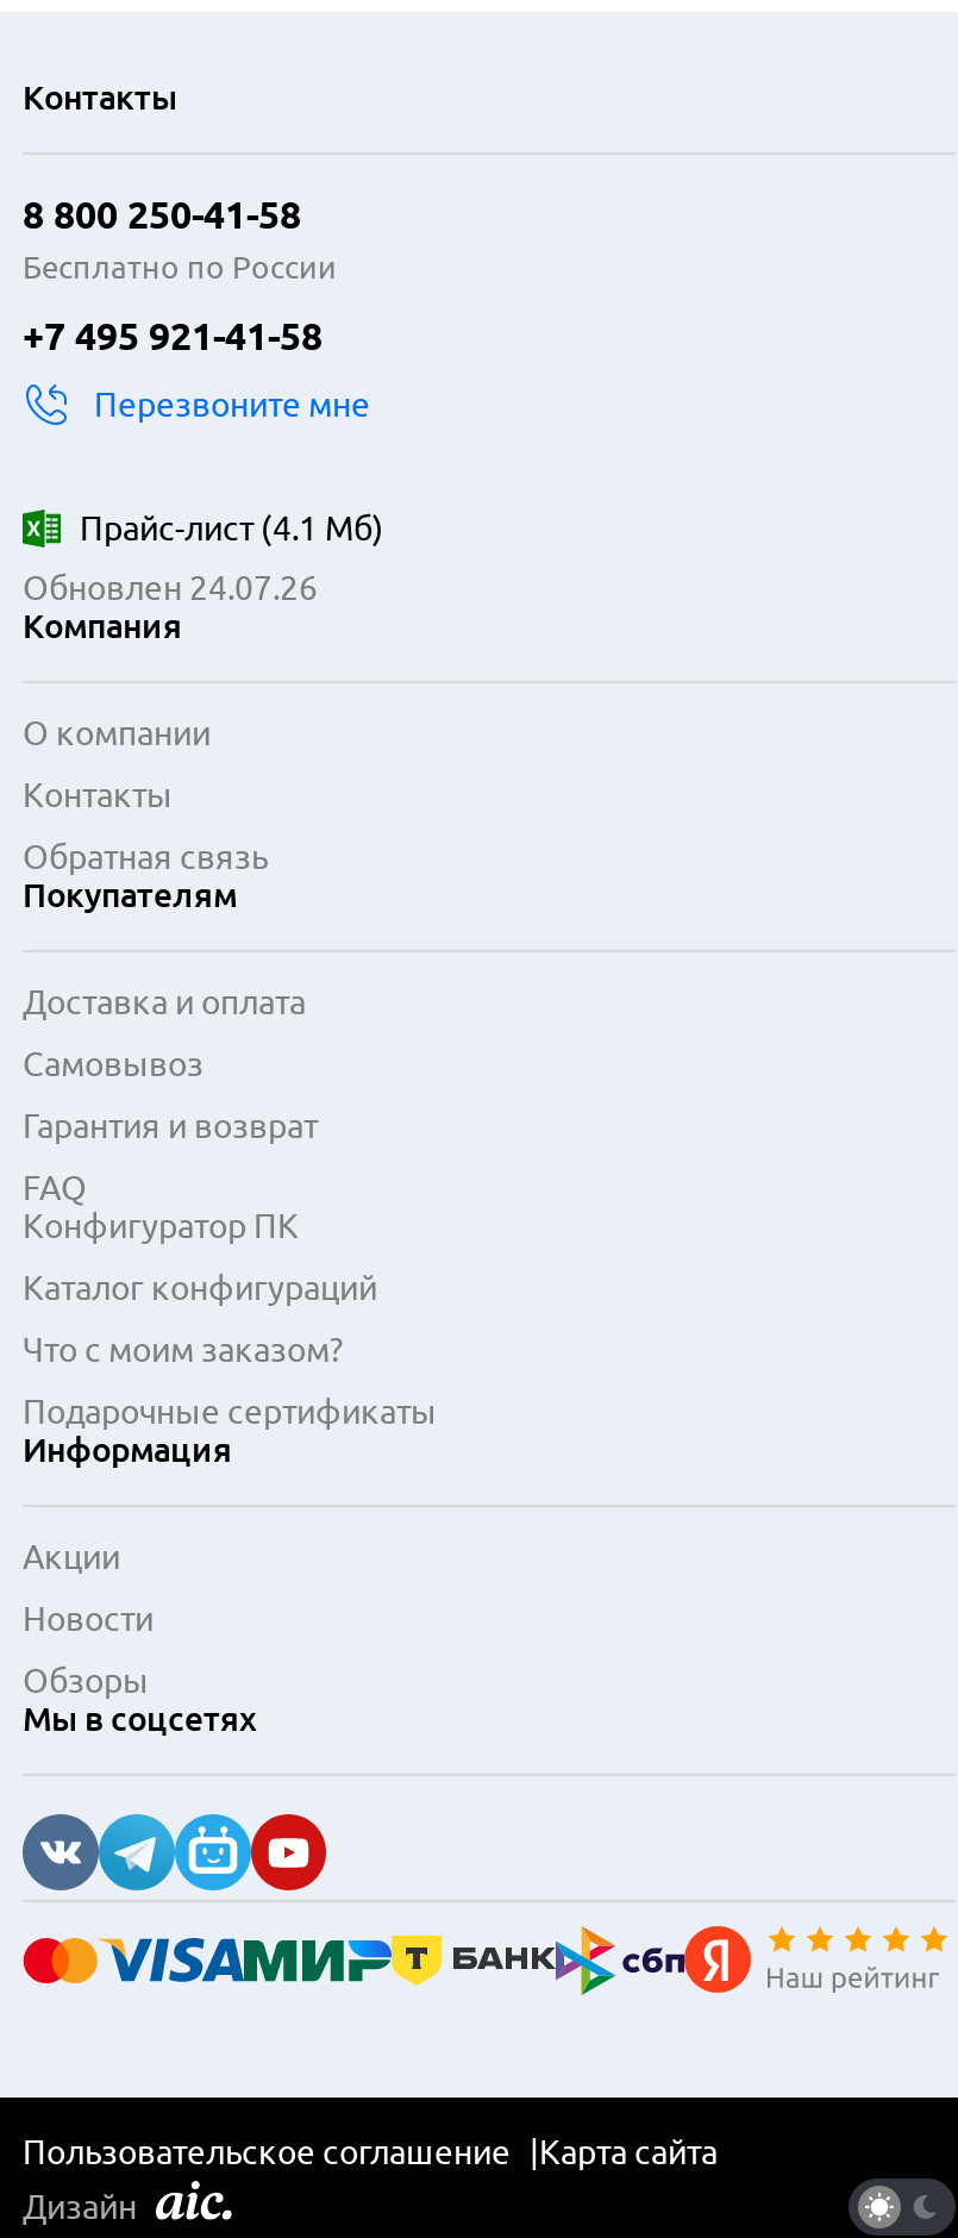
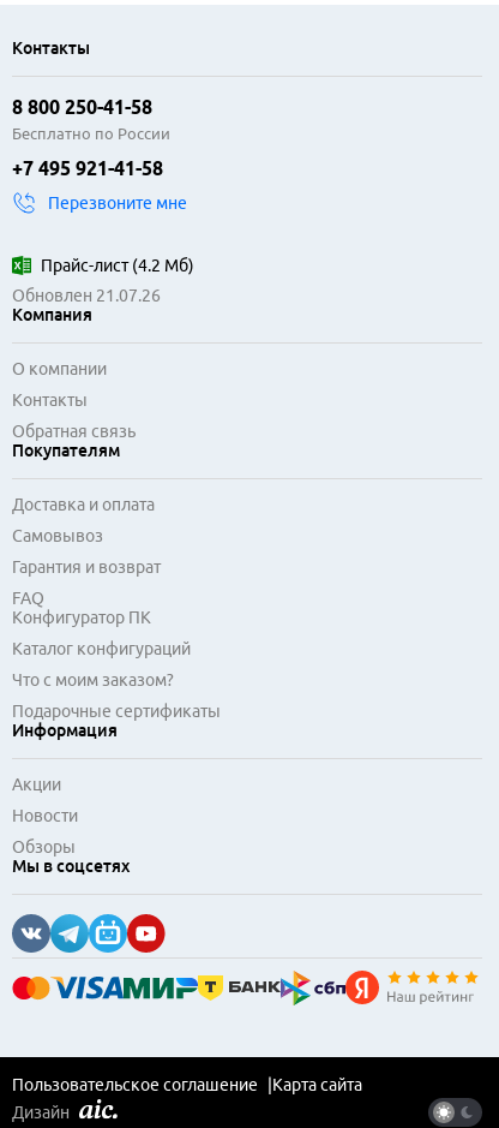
[80,510,384,549] Прайс-лист (4.1 Мб) -> [41,256,194,276] Прайс-лист (4.2 Мб)
[23,570,318,608] Обновлен 24.07.26 -> [12,286,161,306] Обновлен 21.07.26

